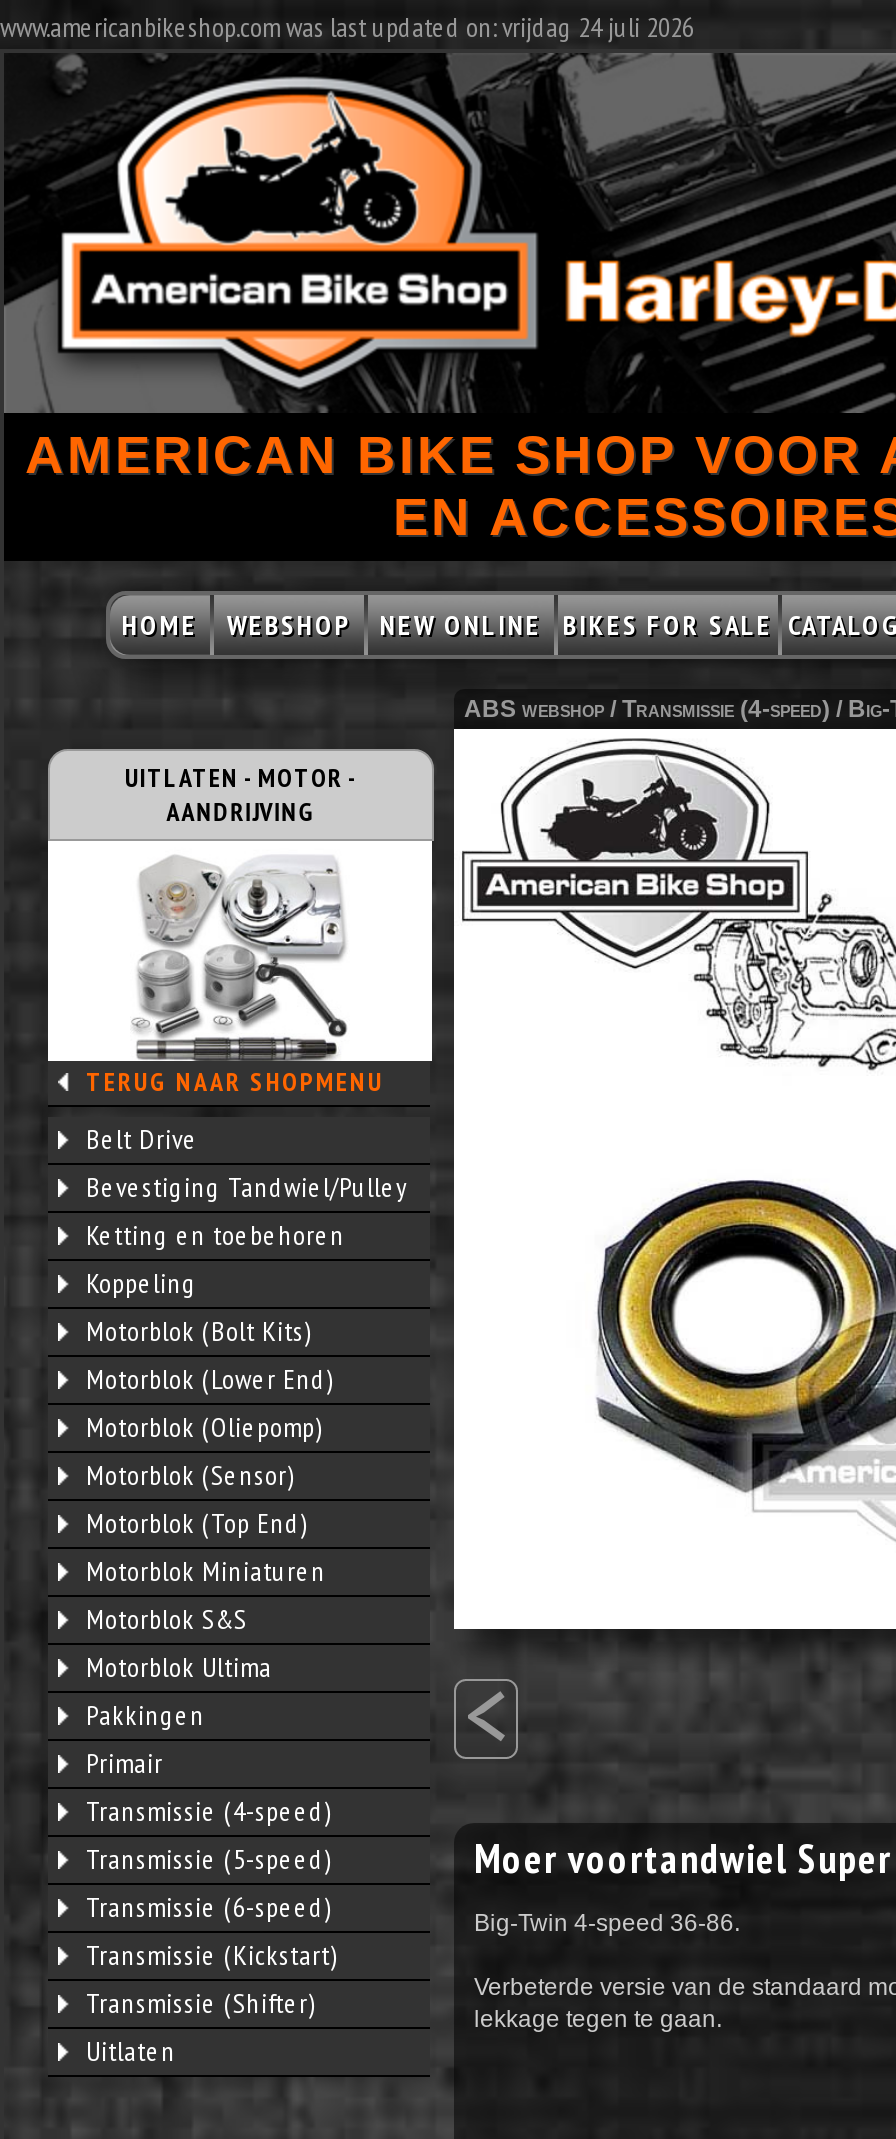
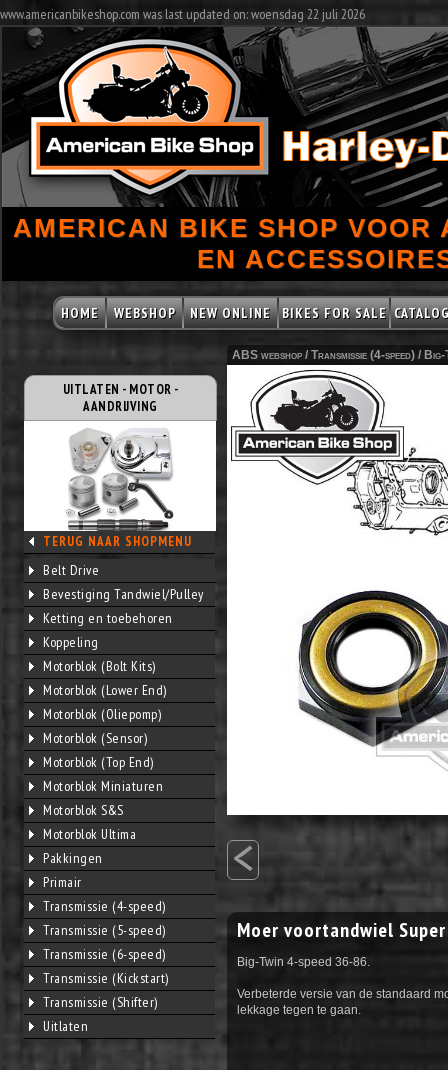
[0,9,694,45] www.americanbikeshop.com was last updated on: vrijdag 24 juli 2026 -> [0,5,365,23] www.americanbikeshop.com was last updated on: woensdag 22 juli 2026

